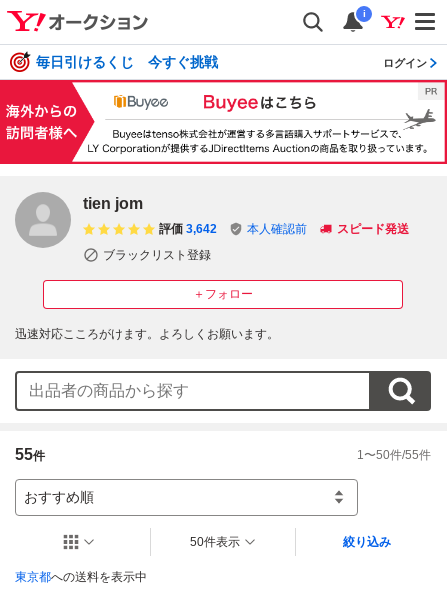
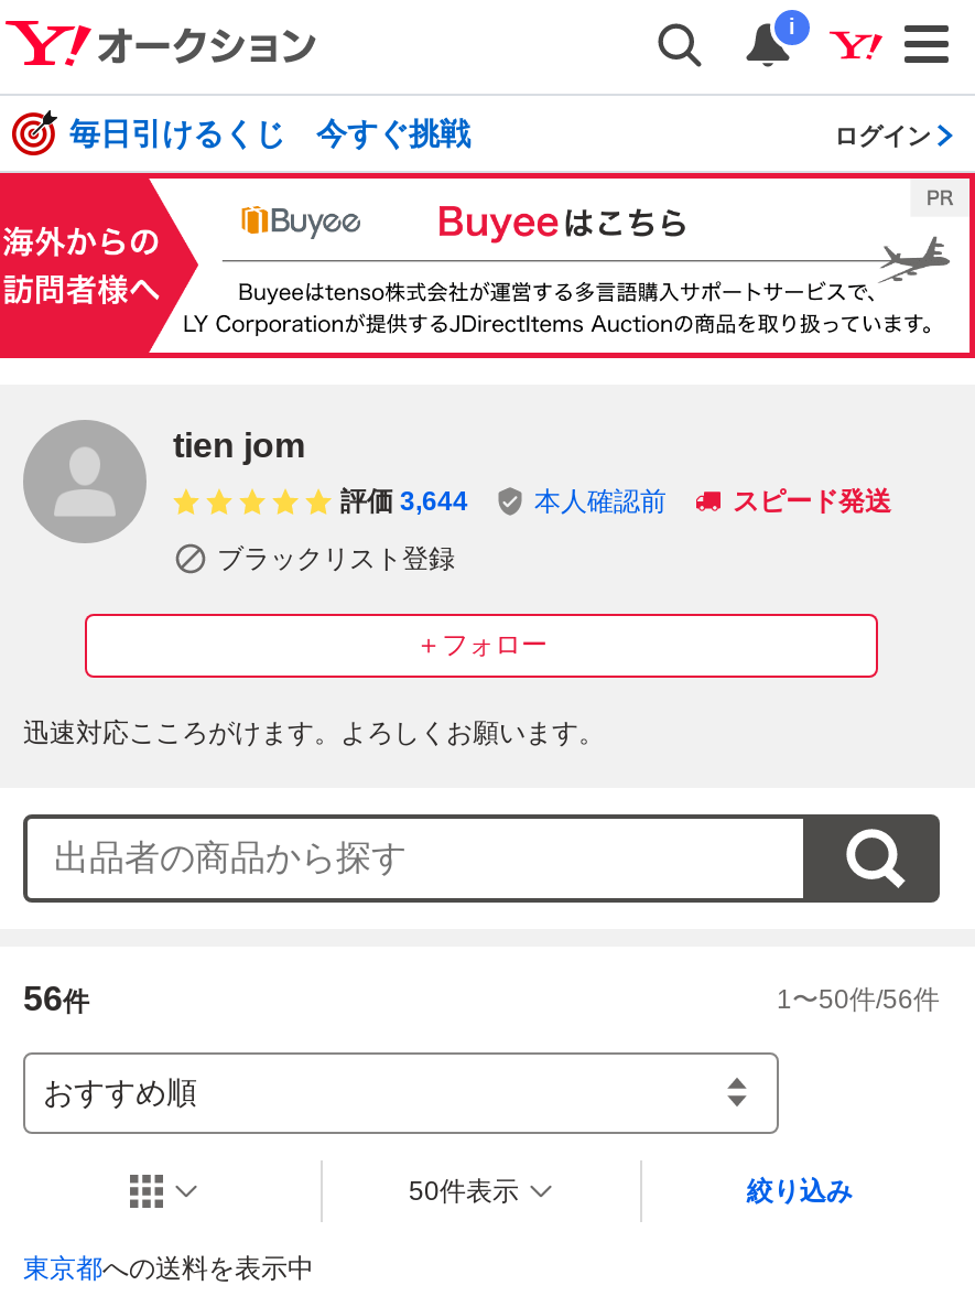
[159,222,217,236] 評価 3,642 -> [340,485,468,516] 評価 3,644
[15,446,45,463] 55件 -> [23,979,89,1016] 56件
[357,448,431,462] 1〜50件/55件 -> [777,983,940,1014] 1〜50件/56件

